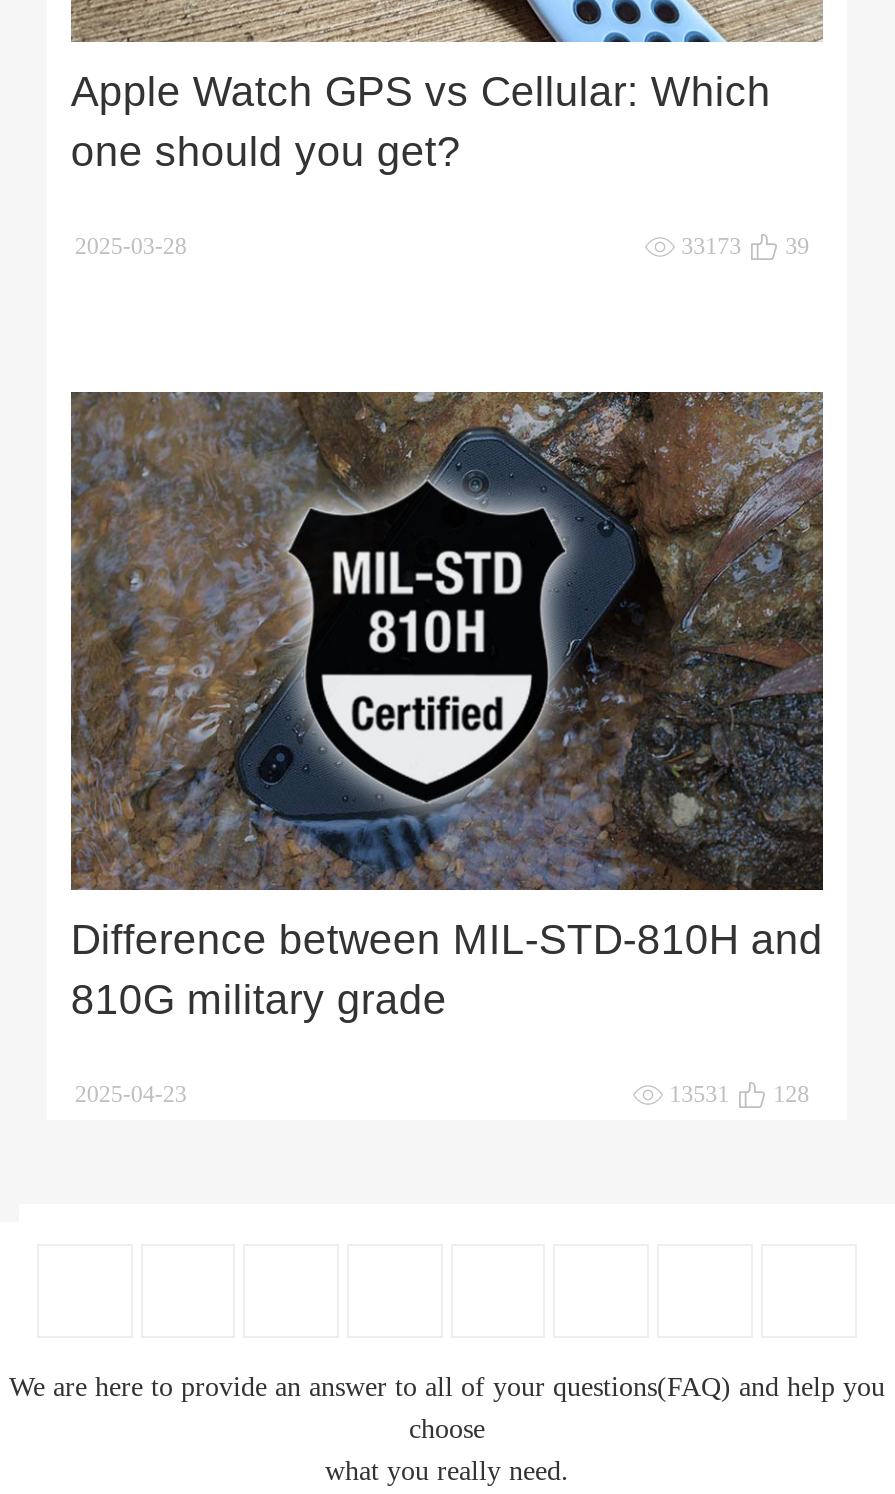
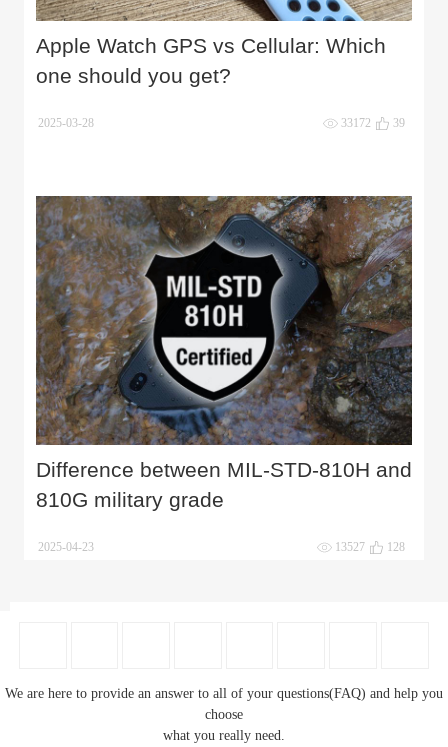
[681,232,809,260] 33173 39 -> [341,116,405,130] 33172 39
[669,1081,809,1109] 13531 128 -> [335,540,405,554] 13527 128

